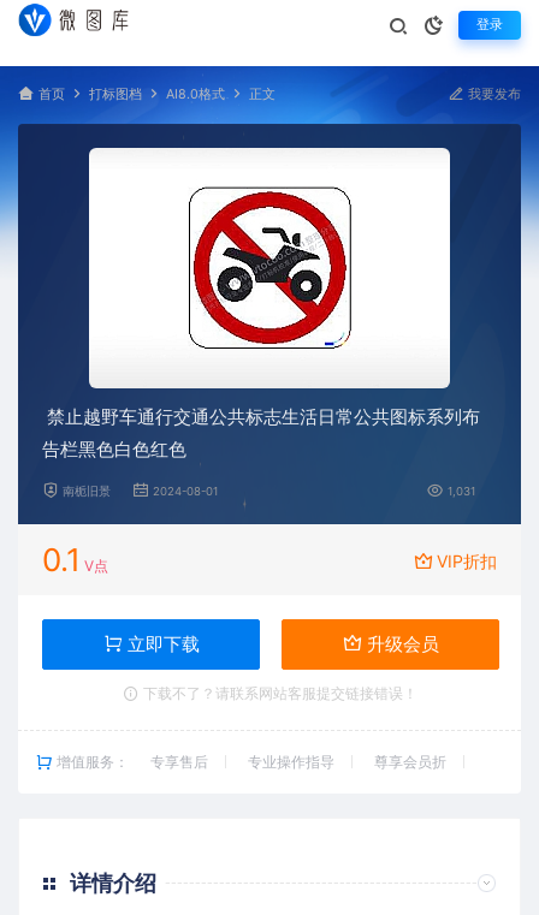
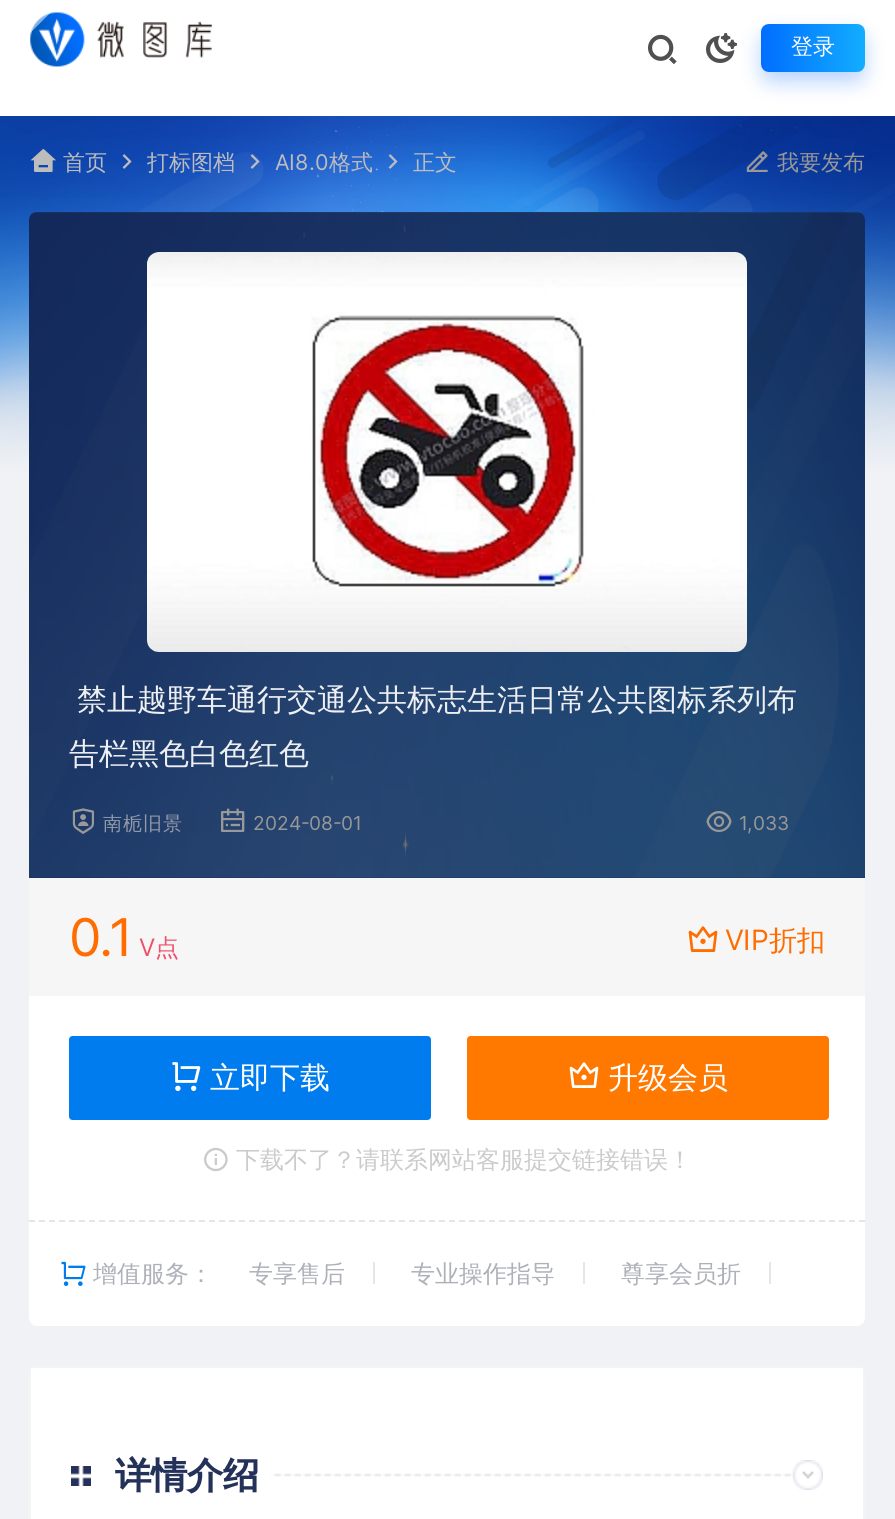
[444,485,475,498] 1,031 -> [733,812,789,834] 1,033

